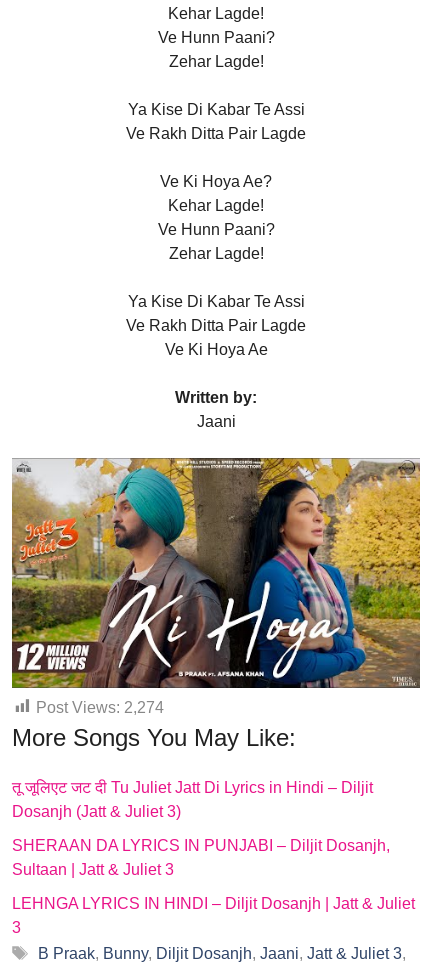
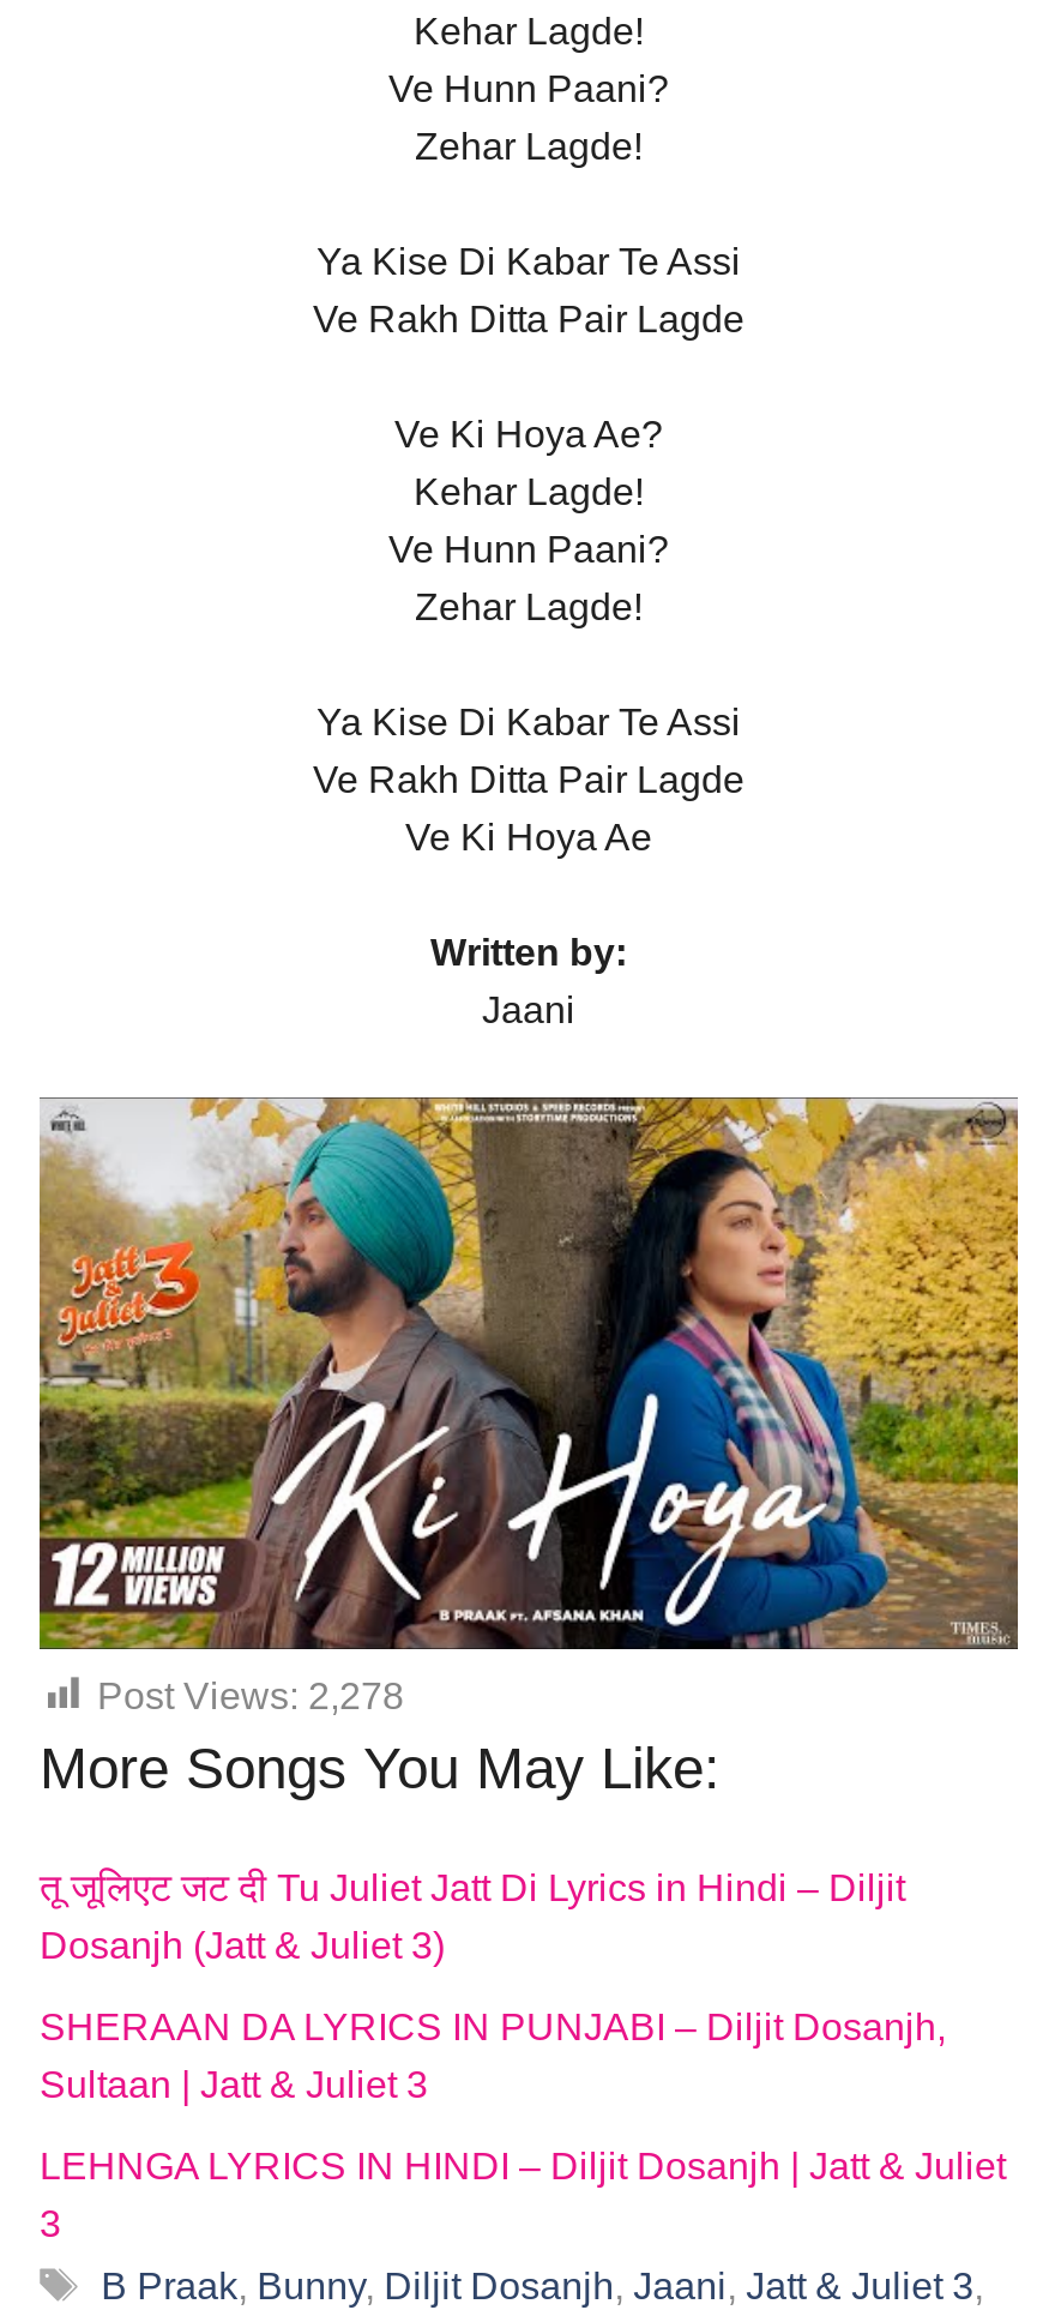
[36,698,164,715] Post Views: 2,274 -> [97,1674,404,1715] Post Views: 2,278

